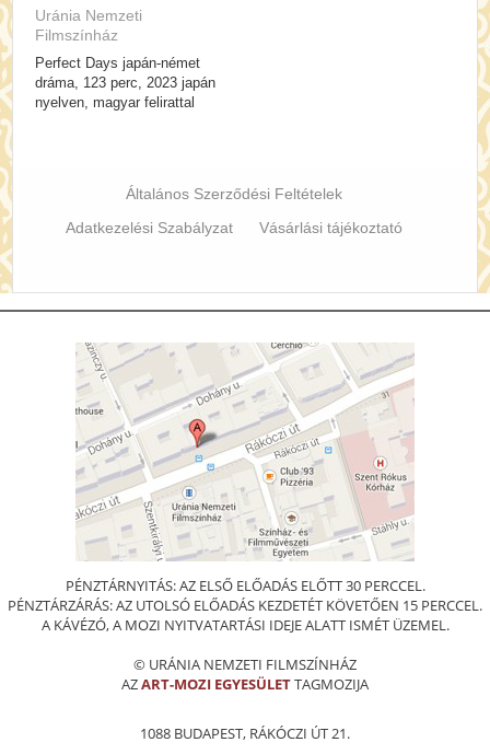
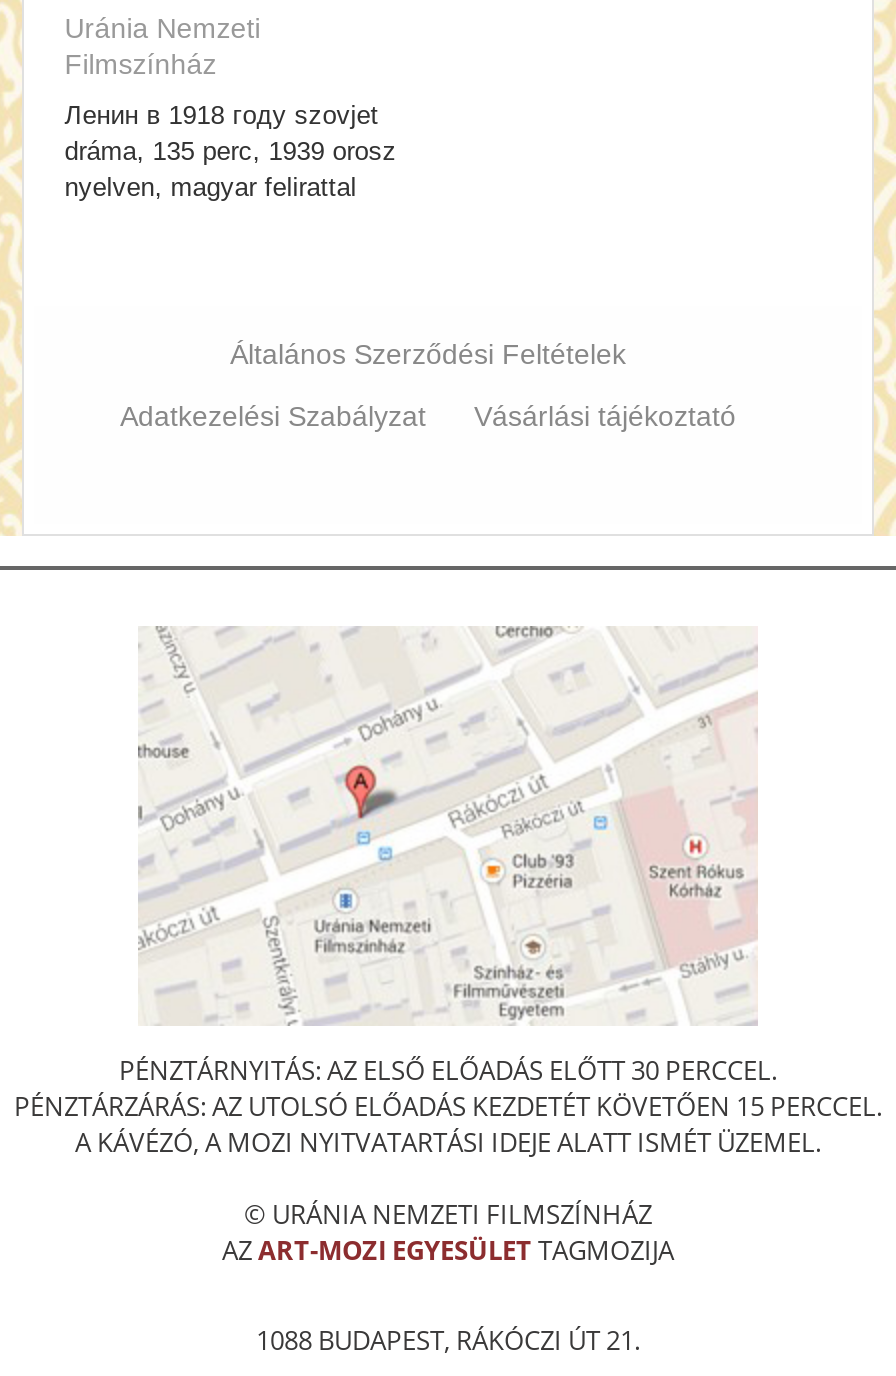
[35,54,216,91] Perfect Days japán-német | dráma, 123 perc, 2023 japán -> [64,99,396,165] Ленин в 1918 году szovjet | dráma, 135 perc, 1939 orosz

